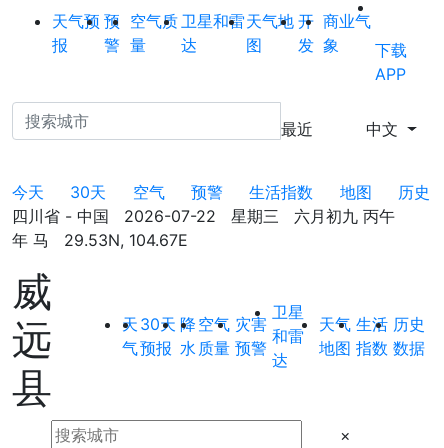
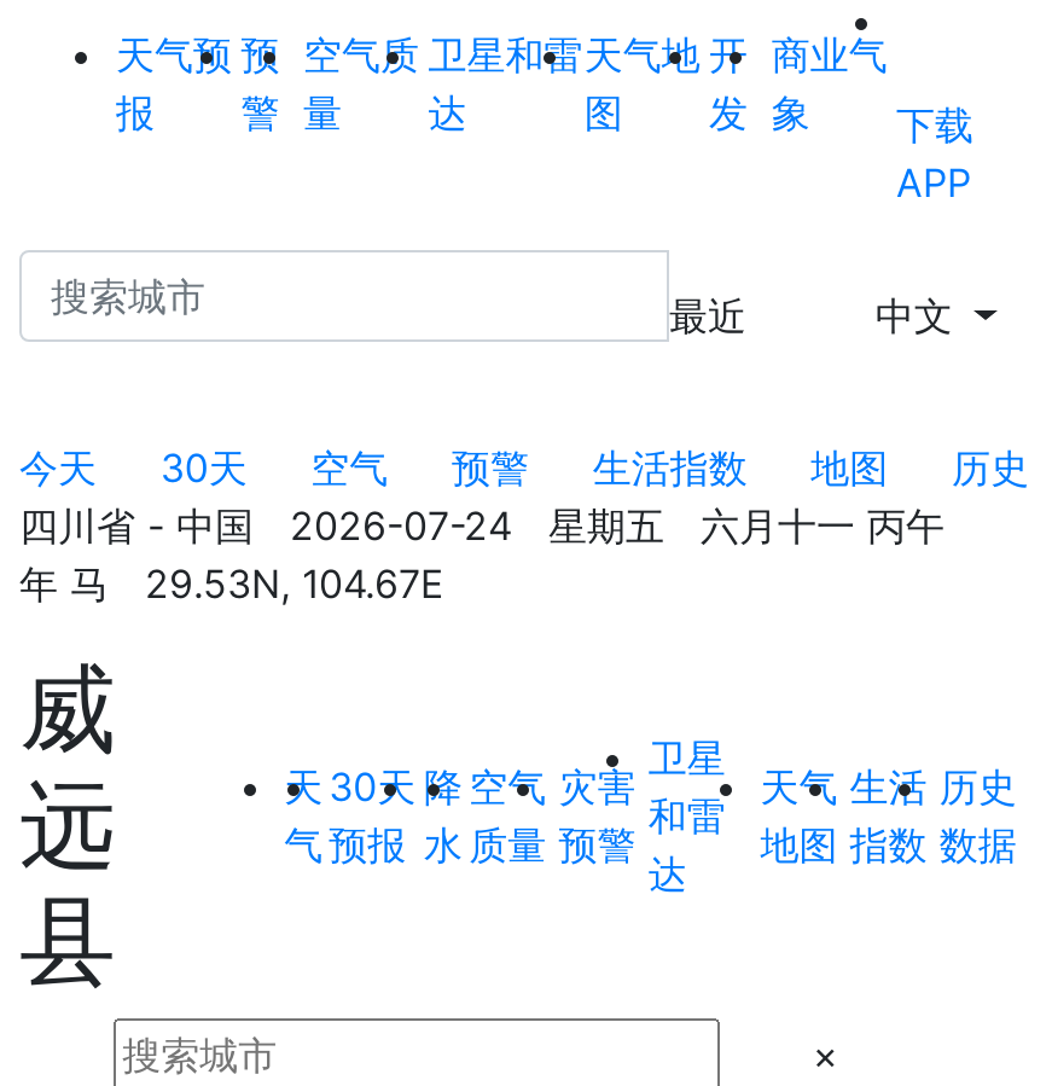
[12,206,395,226] 四川省 - 中国 2026-07-22 星期三 六月初九 丙午 -> [19,503,945,551] 四川省 - 中国 2026-07-24 星期五 六月十一 丙午

